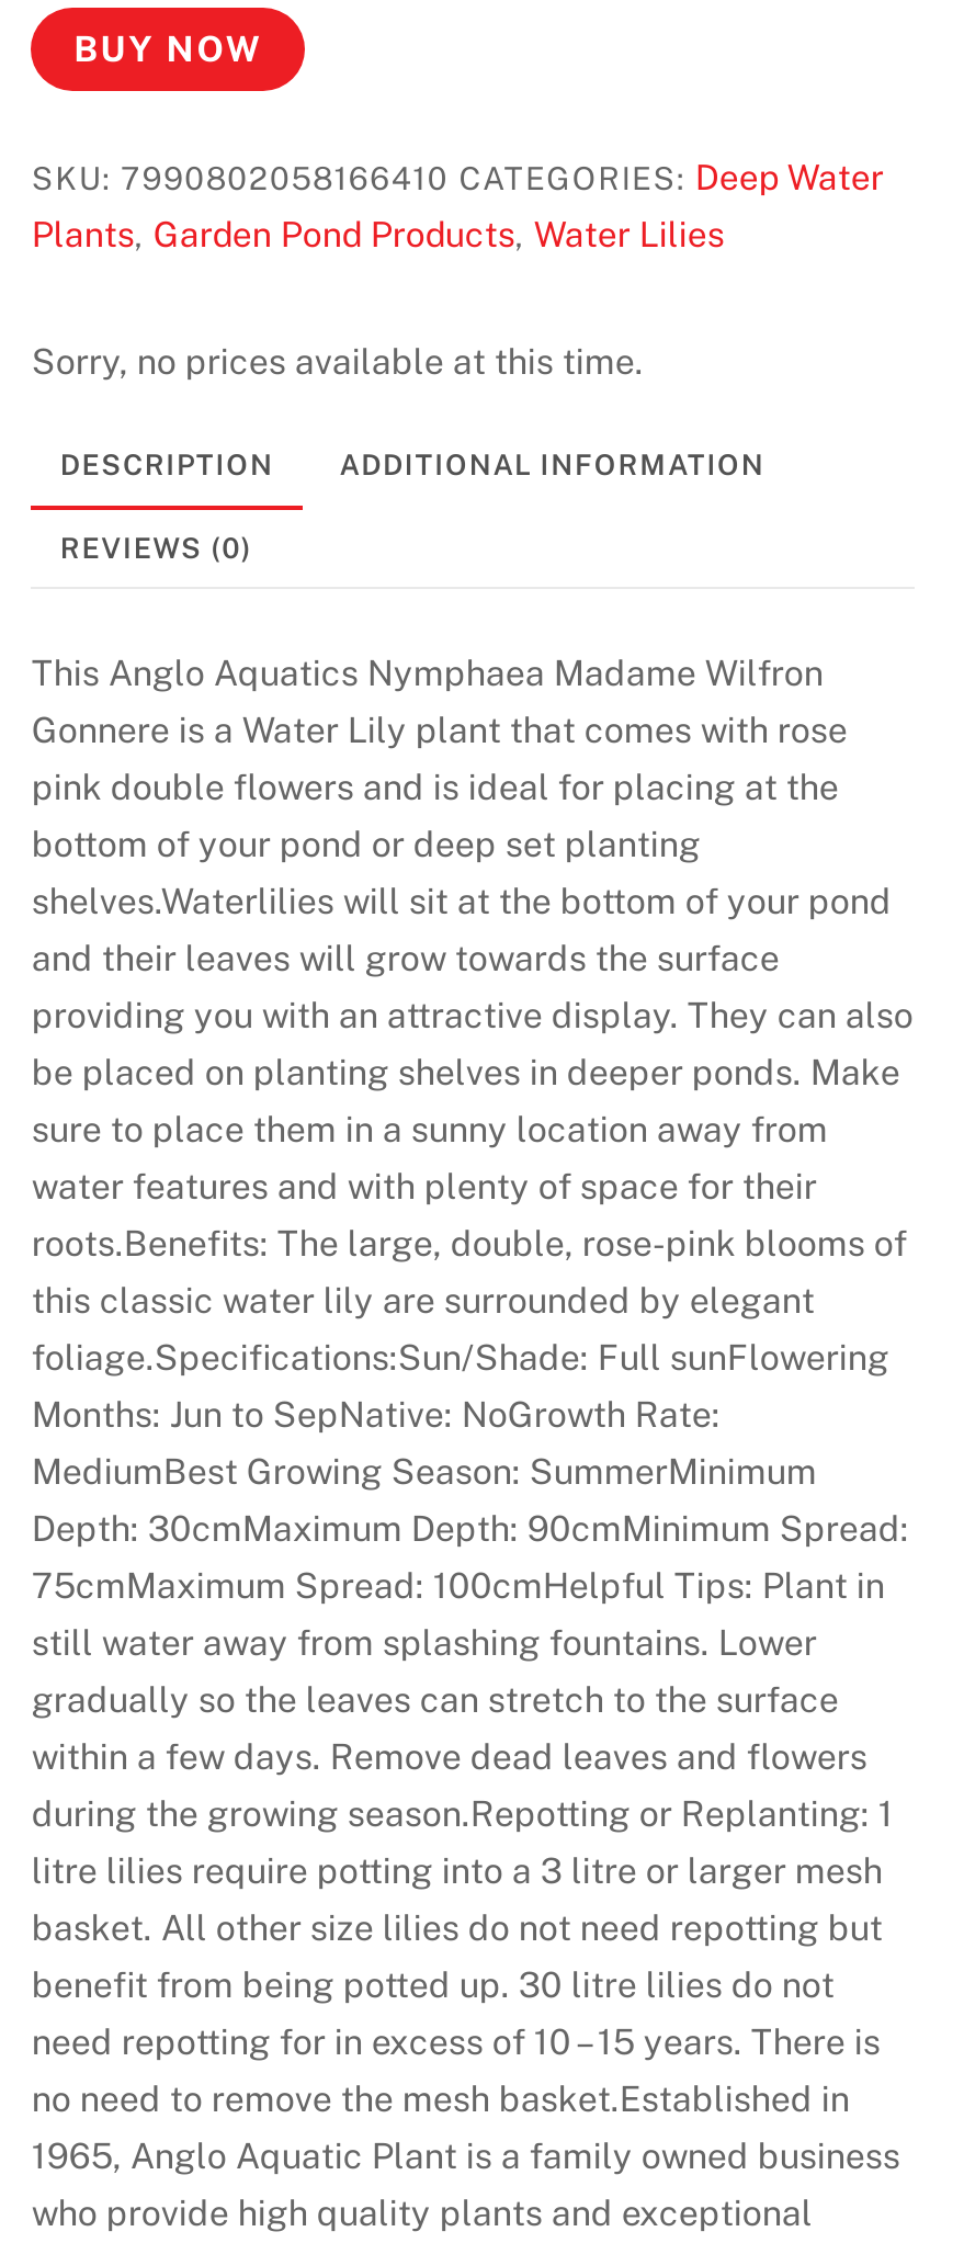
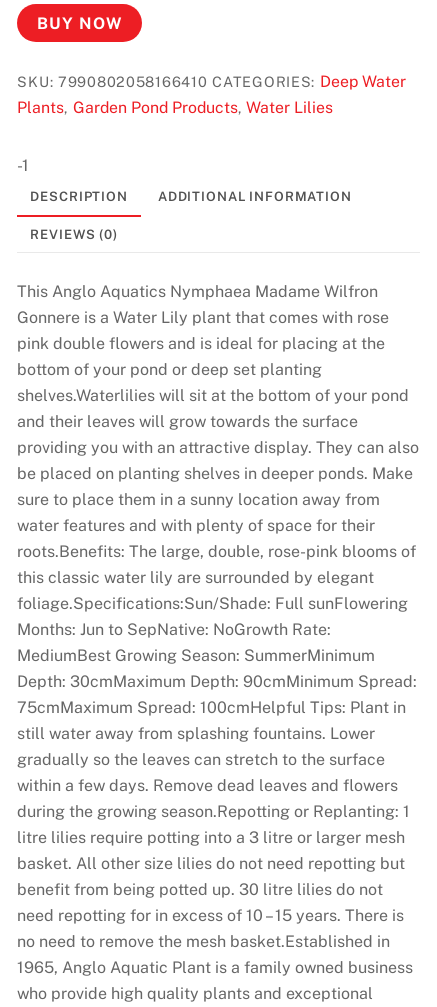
[32,340,644,382] Sorry, no prices available at this time. -> [17,156,29,175] -1

